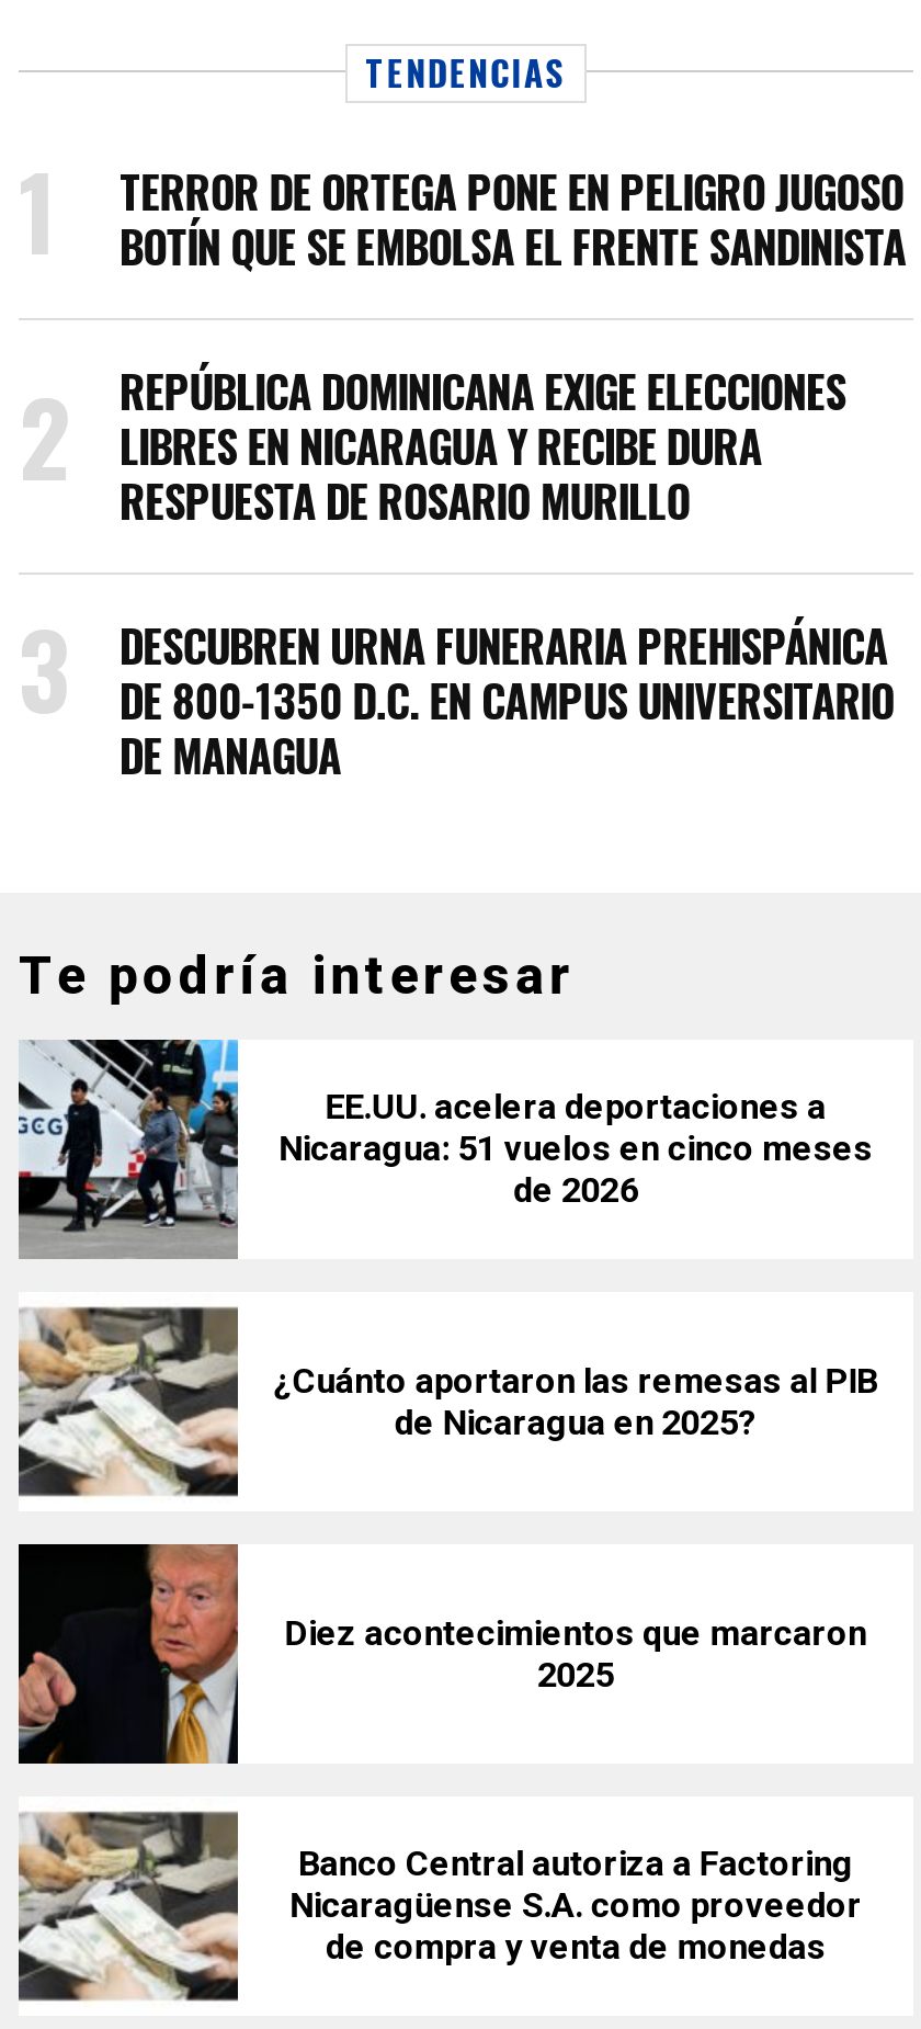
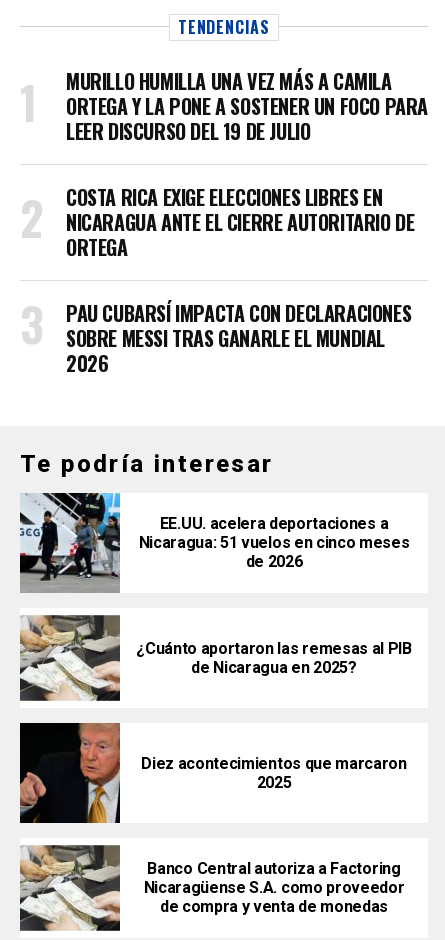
[120,158,906,279] TERROR DE ORTEGA PONE EN PELIGRO JUGOSO | BOTÍN QUE SE EMBOLSA EL FRENTE SANDINISTA -> [66,66,428,146] MURILLO HUMILLA UNA VEZ MÁS A CAMILA | ORTEGA Y LA PONE A SOSTENER UN FOCO PARA | LEER DISCURSO DEL 19 DE JULIO
[120,358,846,533] REPÚBLICA DOMINICANA EXIGE ELECCIONES | LIBRES EN NICARAGUA Y RECIBE DURA | RESPUESTA DE ROSARIO MURILLO -> [66,182,414,262] COSTA RICA EXIGE ELECCIONES LIBRES EN | NICARAGUA ANTE EL CIERRE AUTORITARIO DE | ORTEGA
[120,612,894,787] DESCUBREN URNA FUNERARIA PREHISPÁNICA | DE 800-1350 D.C. EN CAMPUS UNIVERSITARIO | DE MANAGUA -> [66,298,411,378] PAU CUBARSÍ IMPACTA CON DECLARACIONES | SOBRE MESSI TRAS GANARLE EL MUNDIAL | 2026

